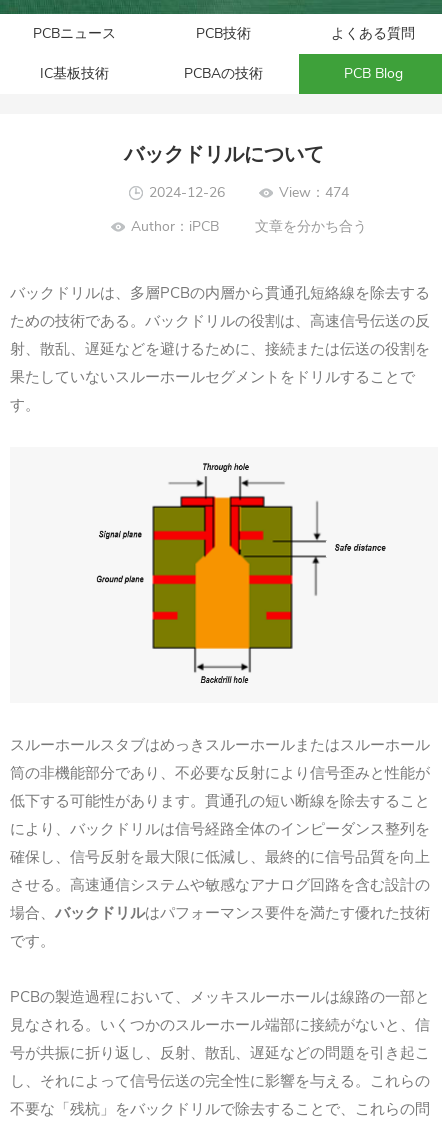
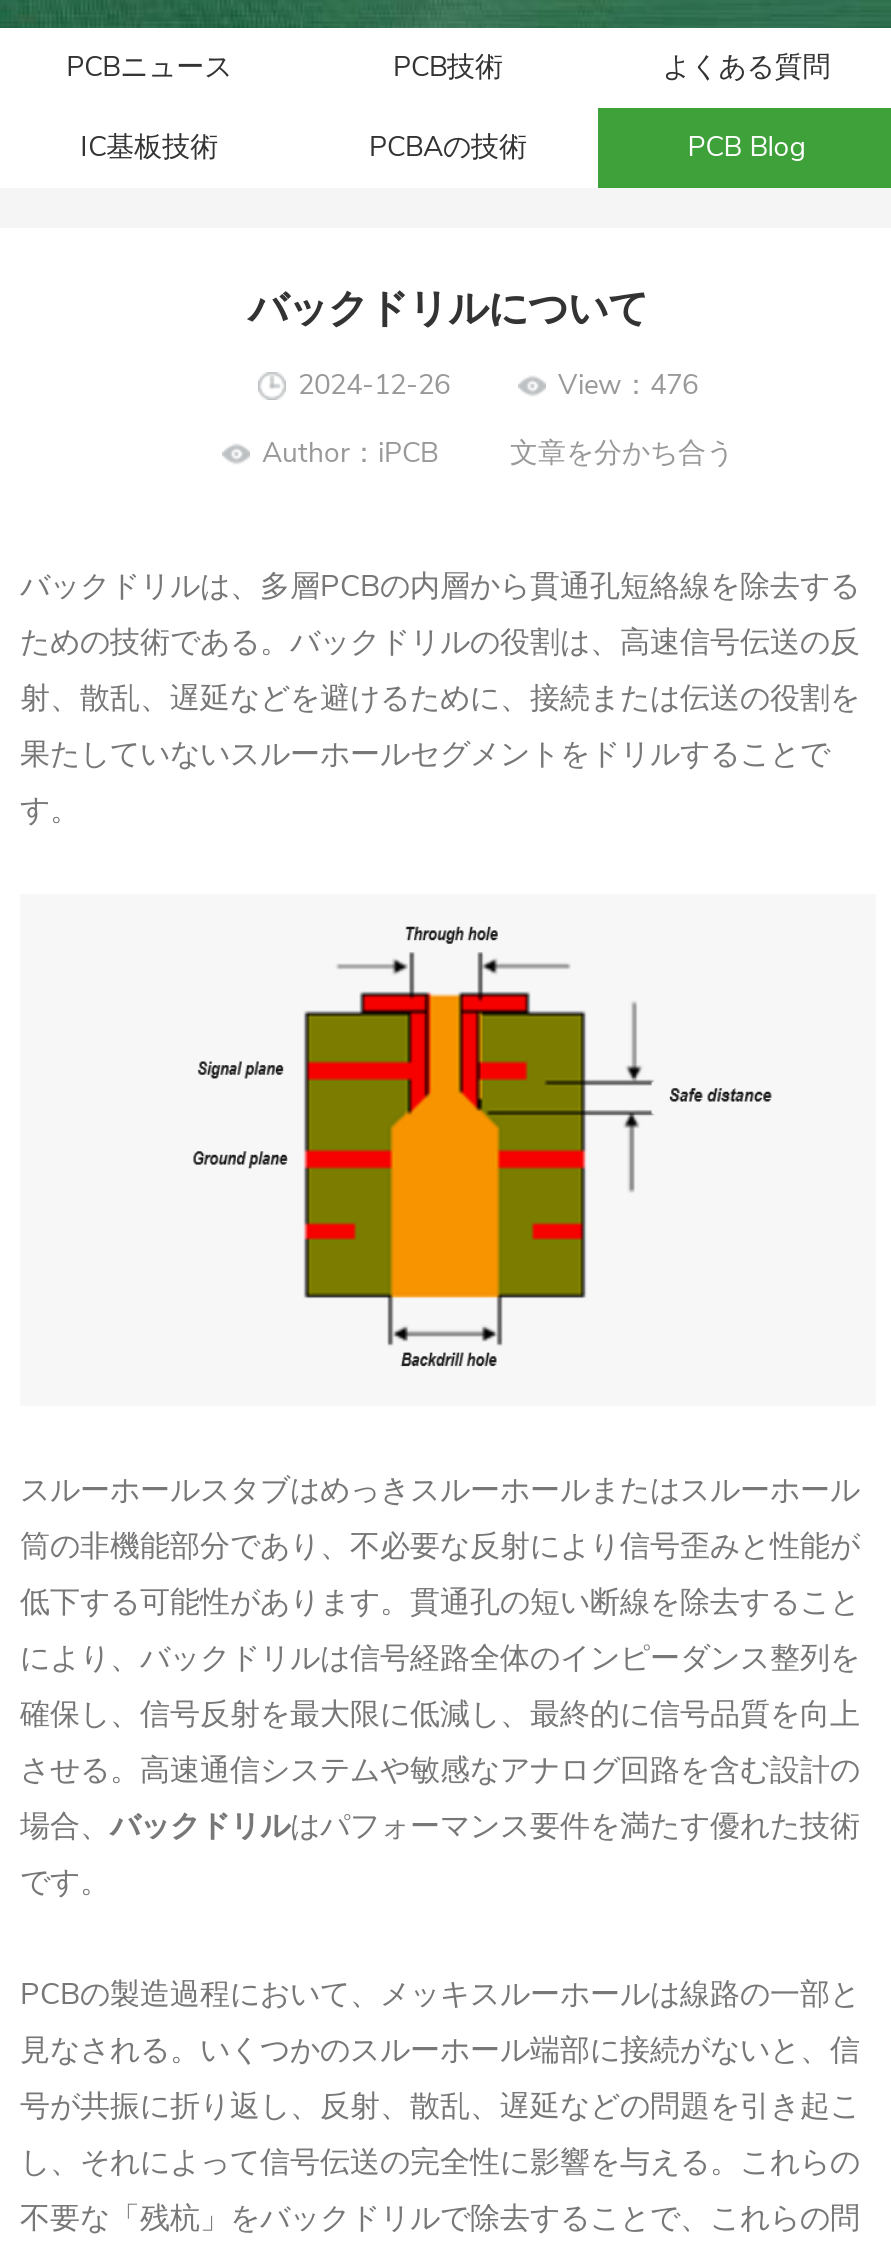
[279,183,349,202] View：474 -> [558,367,698,405] View：476

